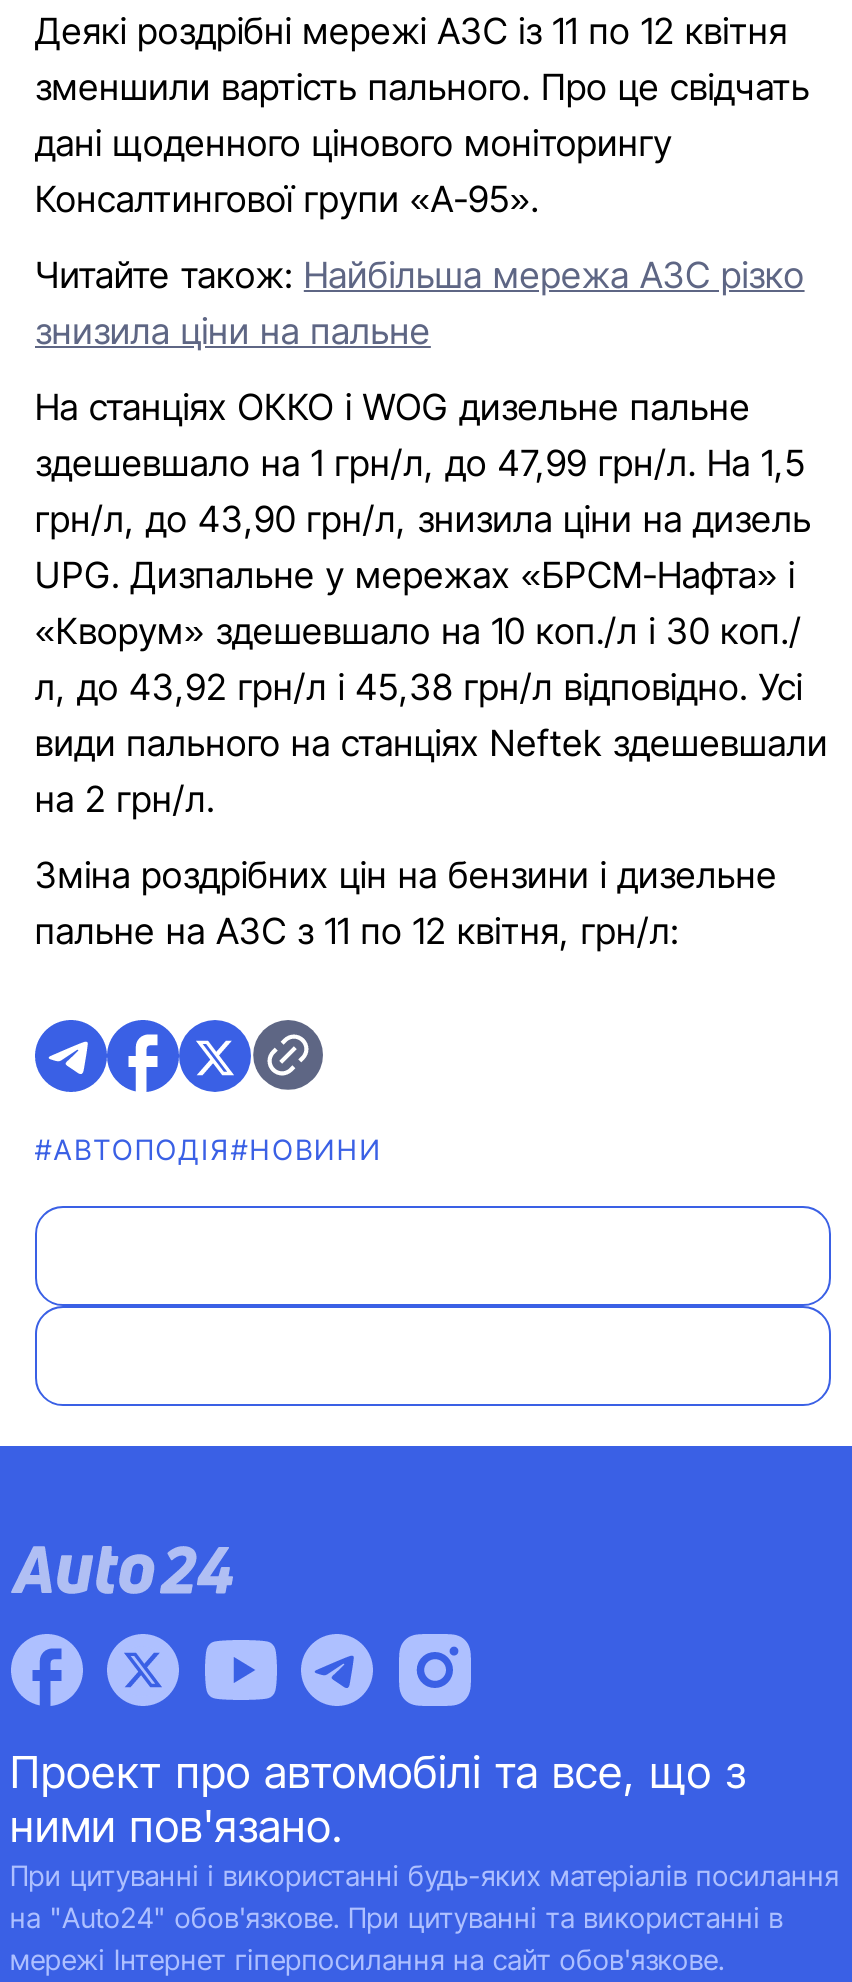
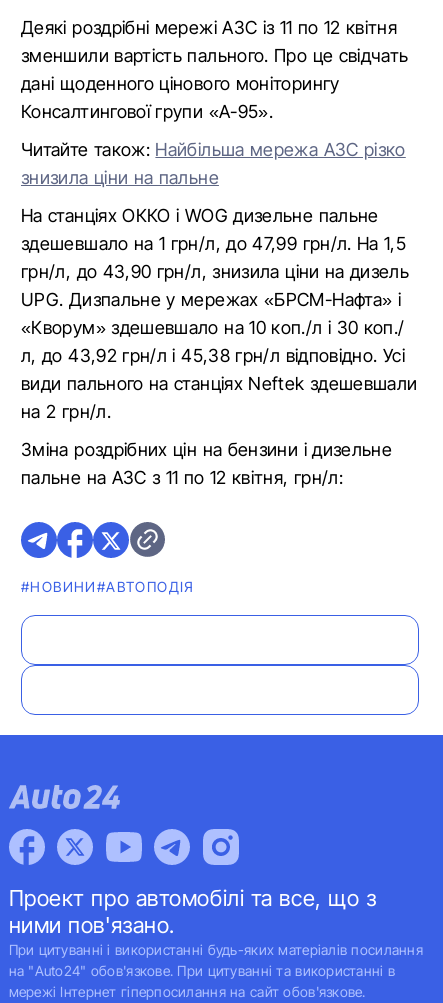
[35,1132,383,1166] #АВТОПОДІЯ#НОВИНИ -> [21,578,195,595] #НОВИНИ#АВТОПОДІЯ

